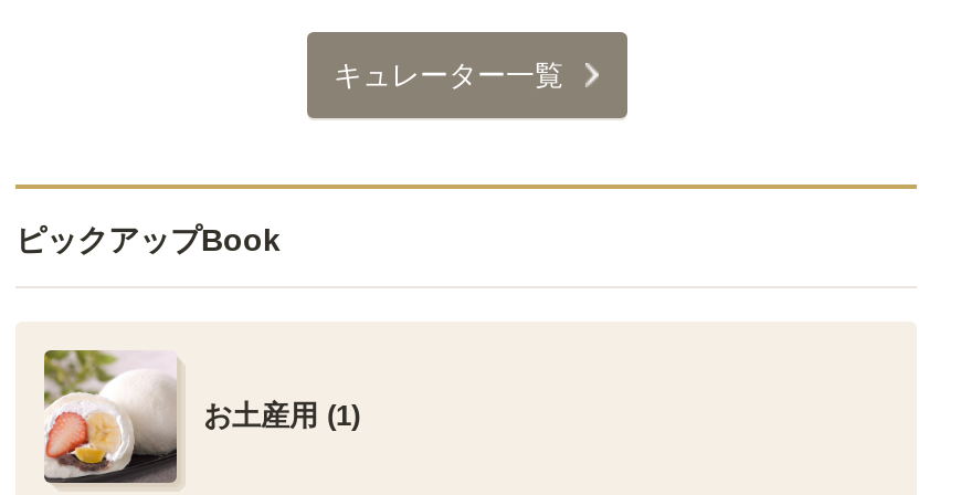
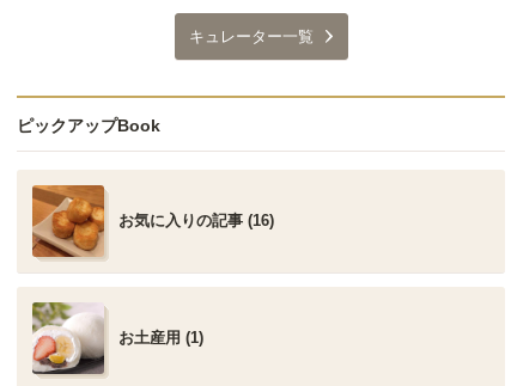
none -> [31,184,274,258] [image] | お気に入りの記事 (16)

